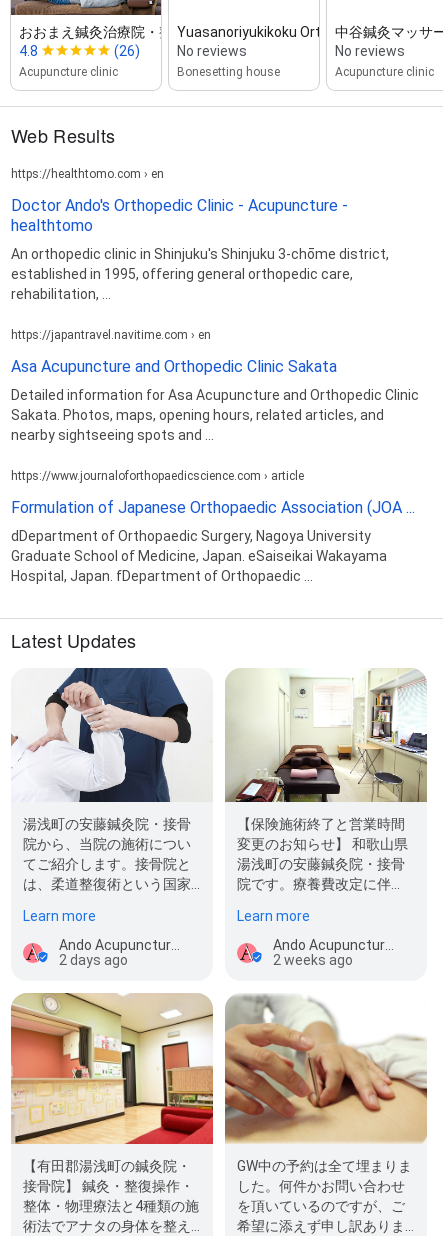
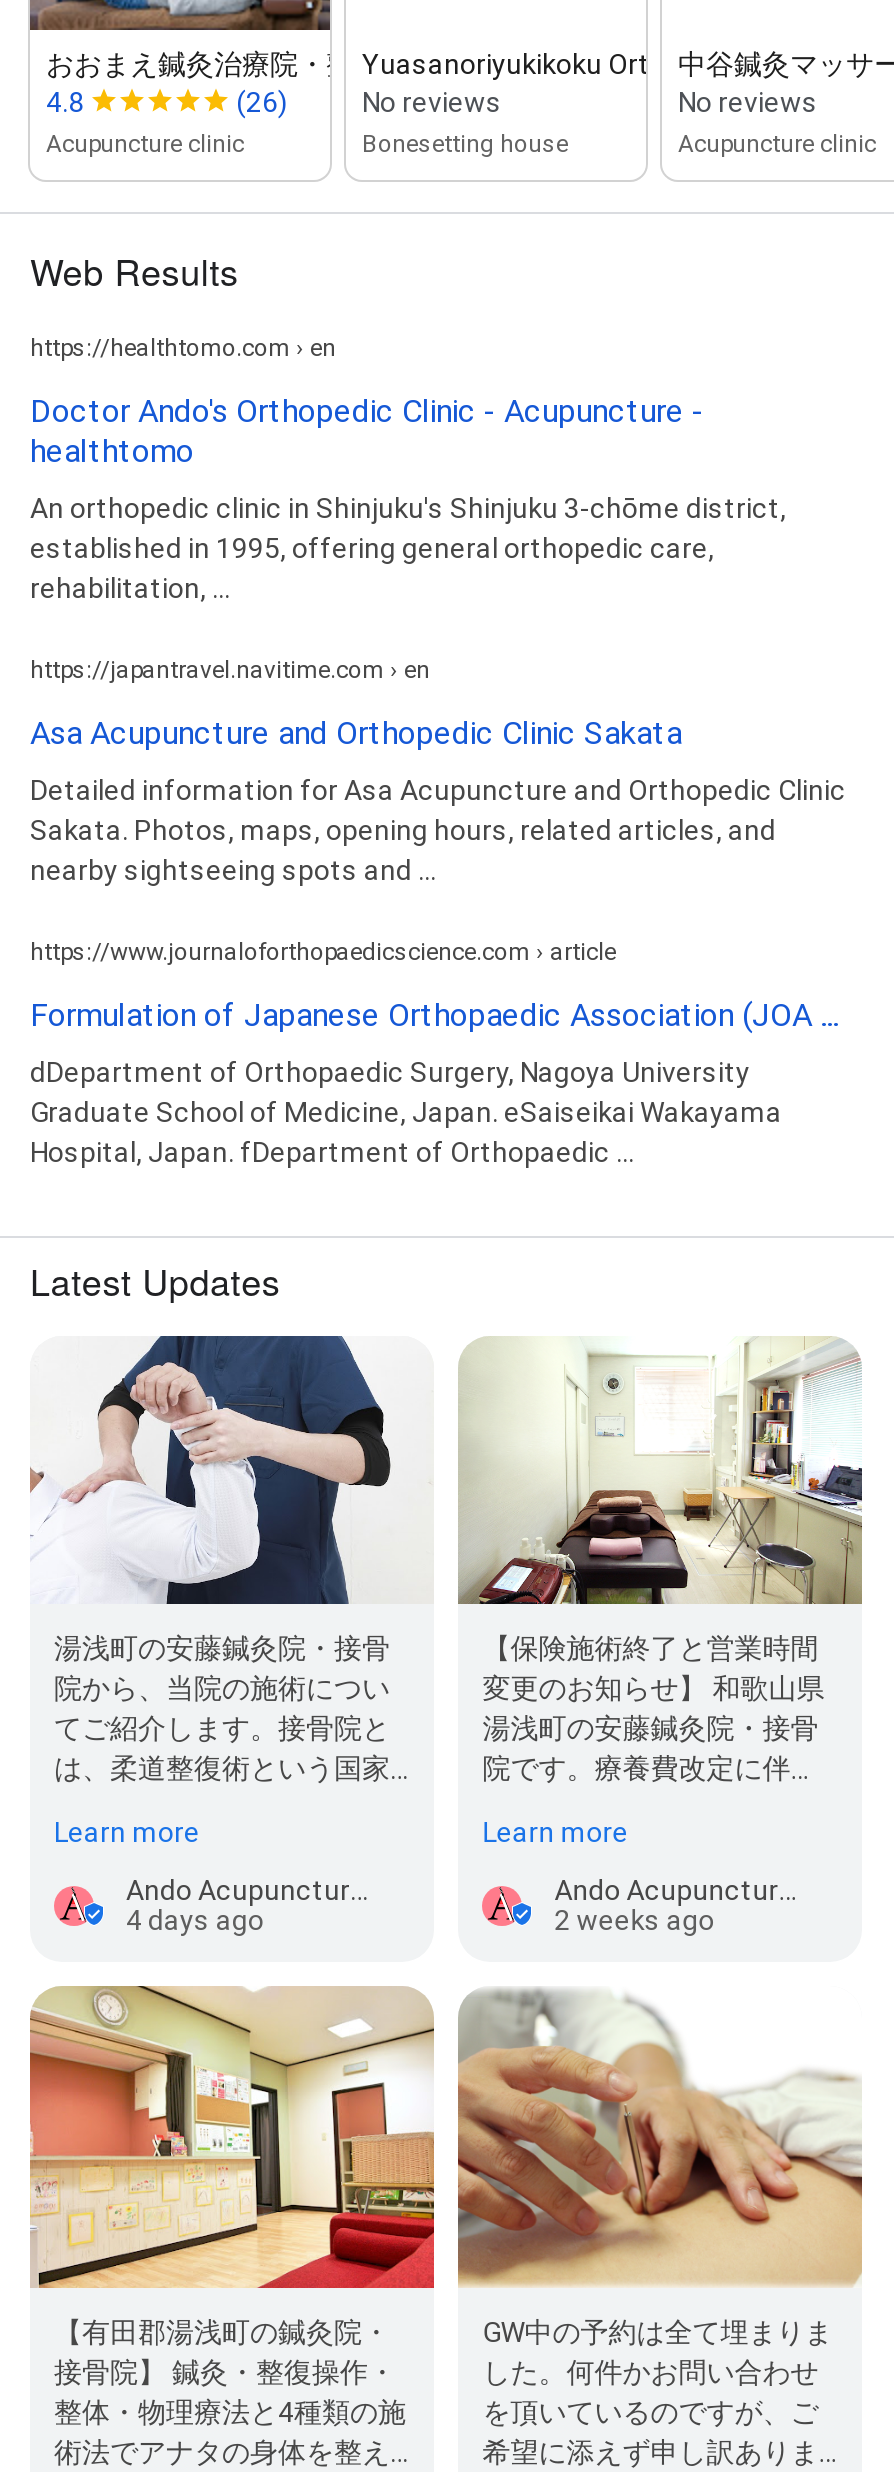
[59,952,128,968] 2 days ago -> [126,1905,264,1937] 4 days ago

